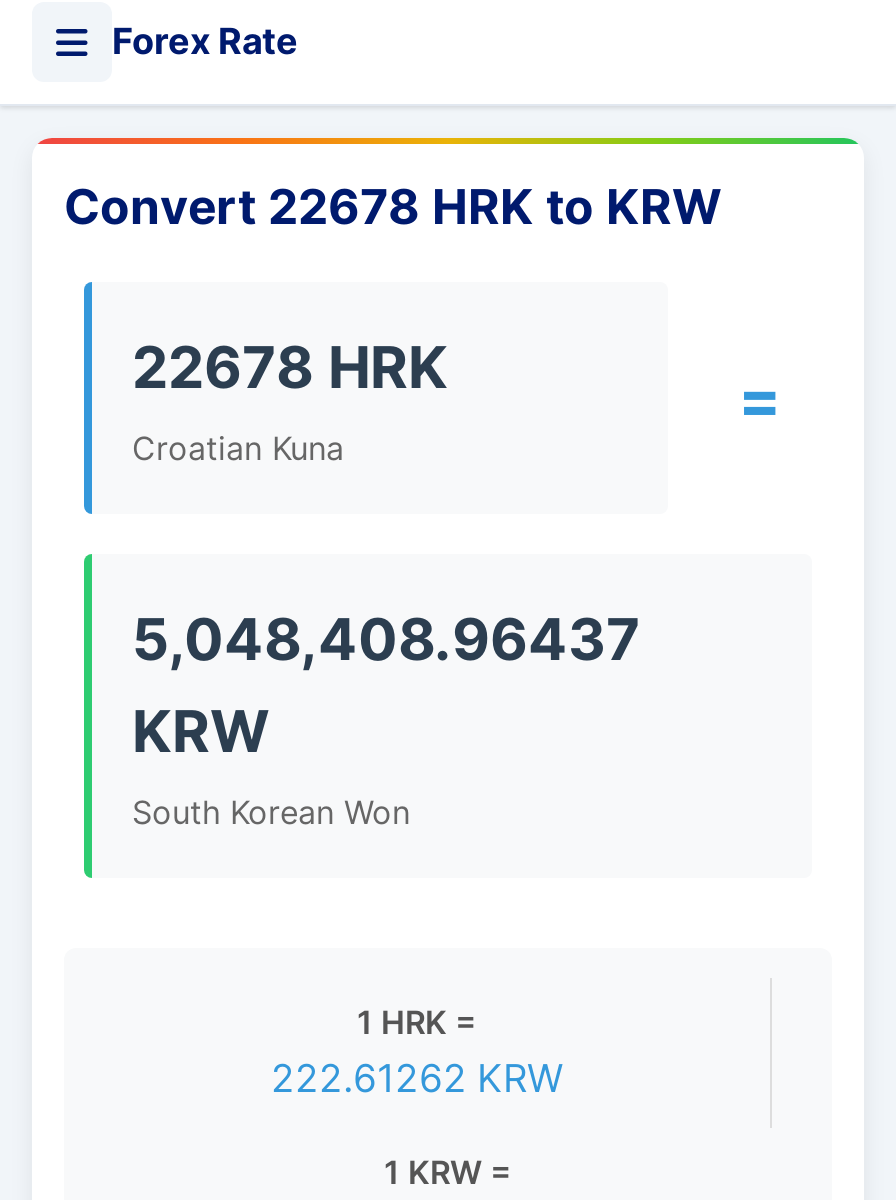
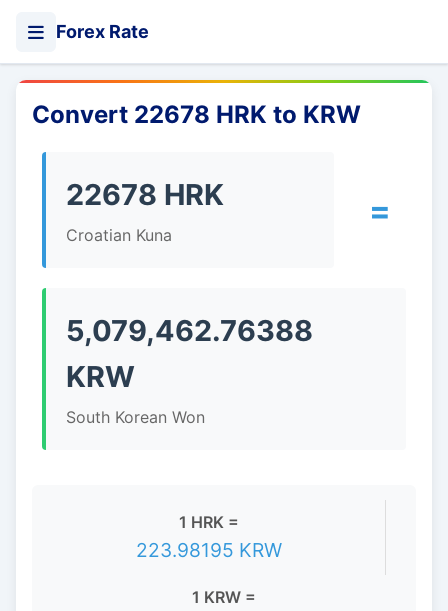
[132,604,640,674] 5,048,408.96437 -> [66,313,313,348] 5,079,462.76388
[271,1054,563,1102] 222.61262 KRW -> [135,538,281,562] 223.98195 KRW

